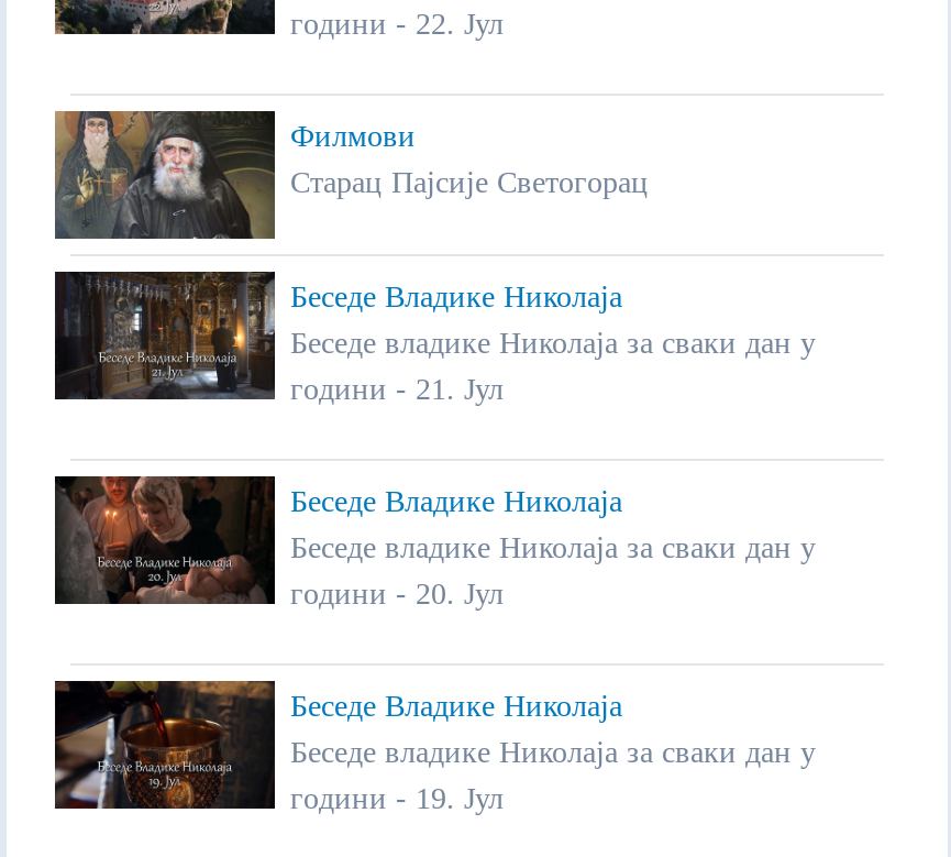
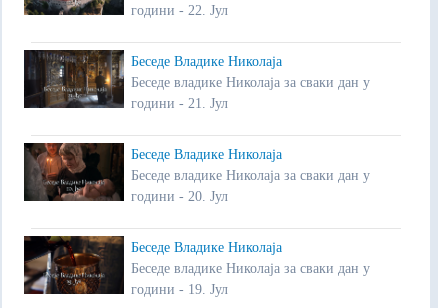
[55,110,649,240] [image] | Филмови | Старац Пајсије Светогорац -> none

